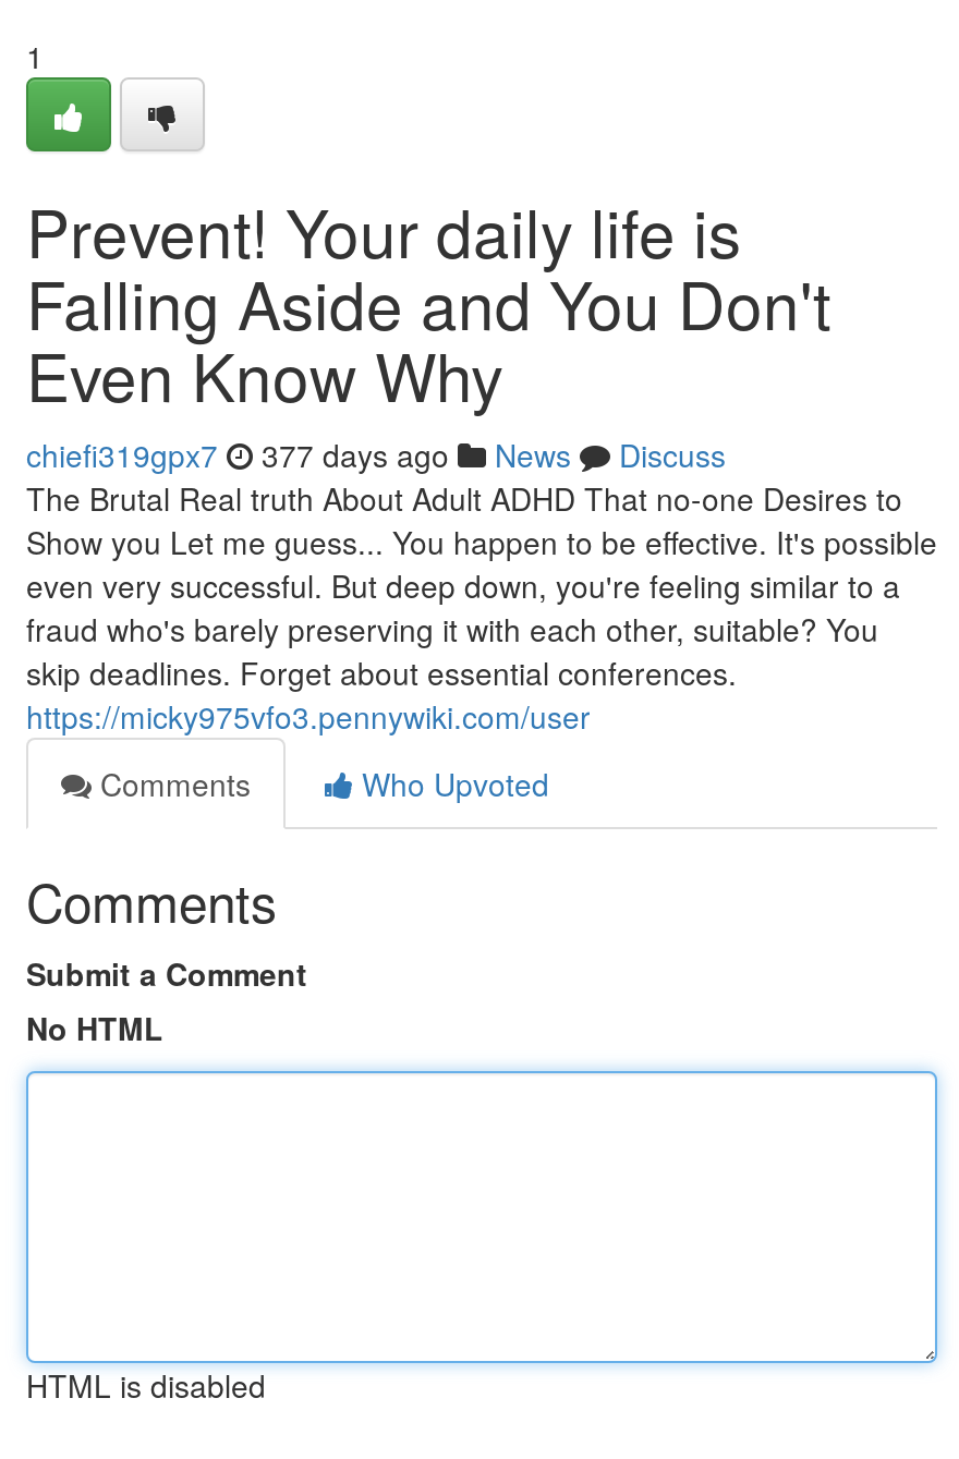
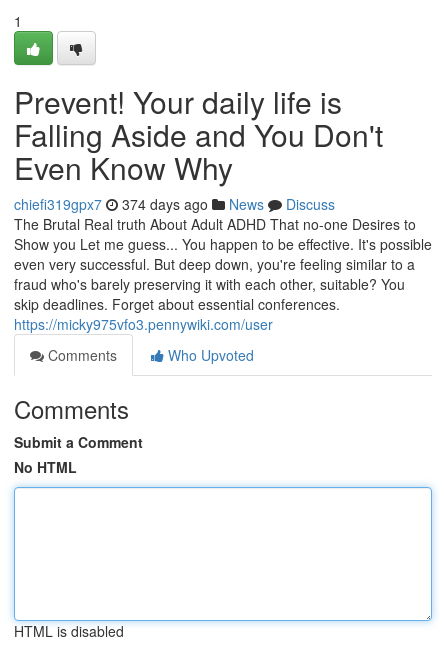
[26,433,726,476] chiefi319gpx7 377 days ago News Discuss -> [14,194,335,214] chiefi319gpx7 374 days ago News Discuss

